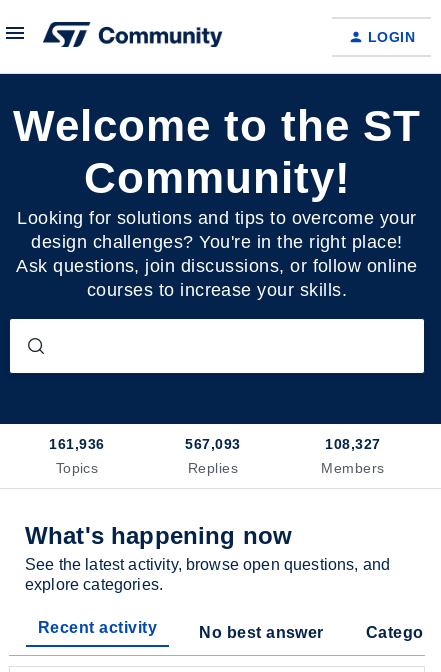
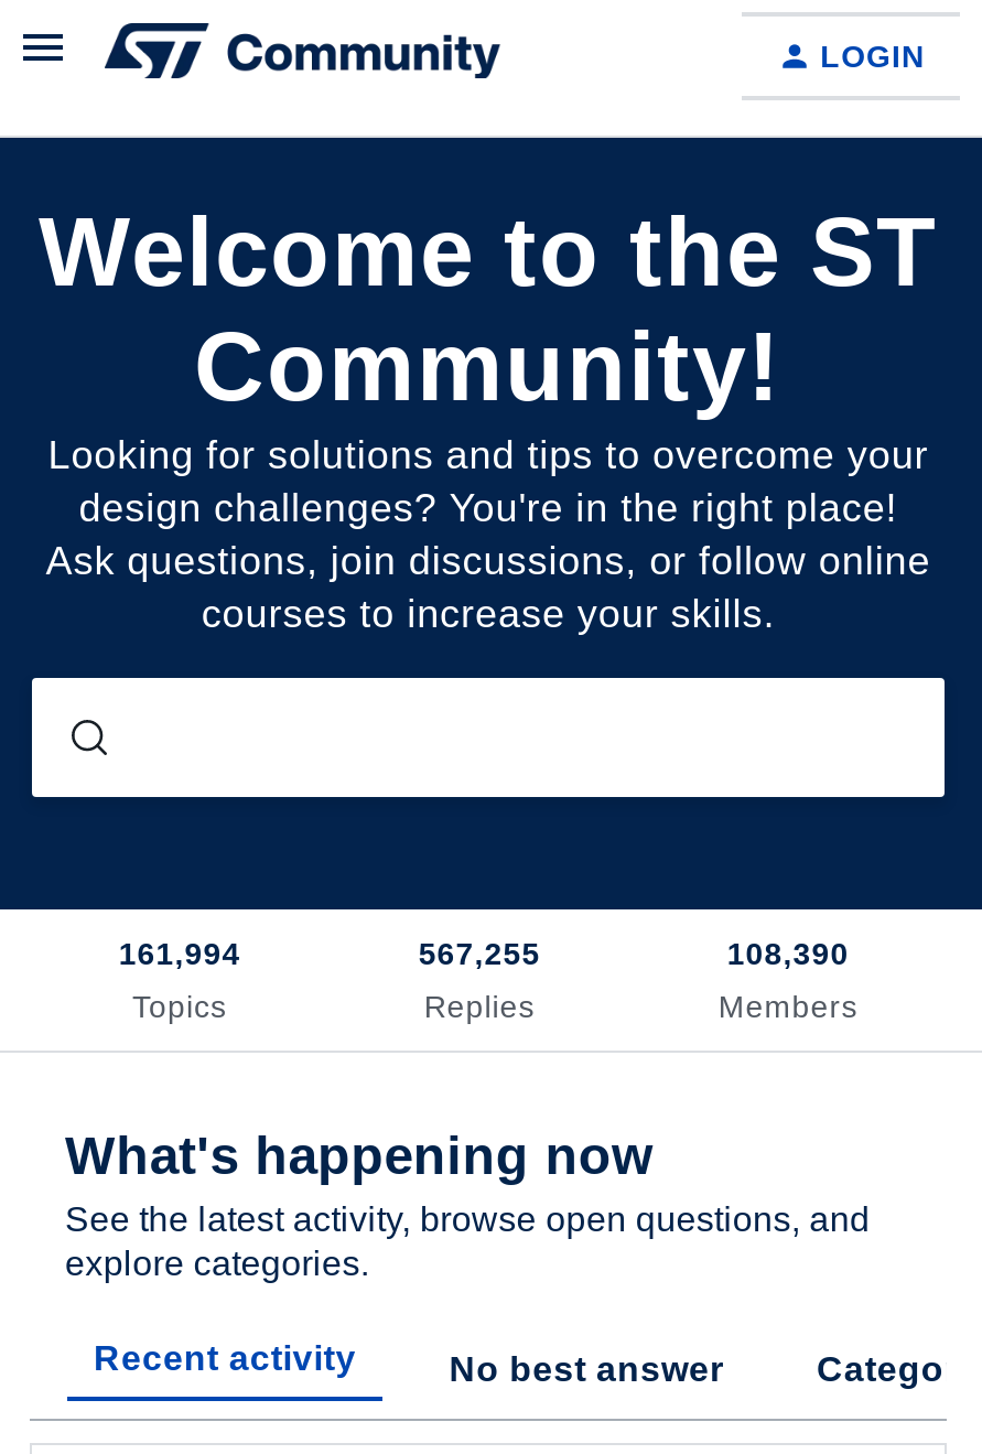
[49,436,105,452] 161,936 -> [119,936,241,971] 161,994
[185,436,241,452] 567,093 -> [418,936,540,971] 567,255
[325,436,381,452] 108,327 -> [727,936,849,971] 108,390

